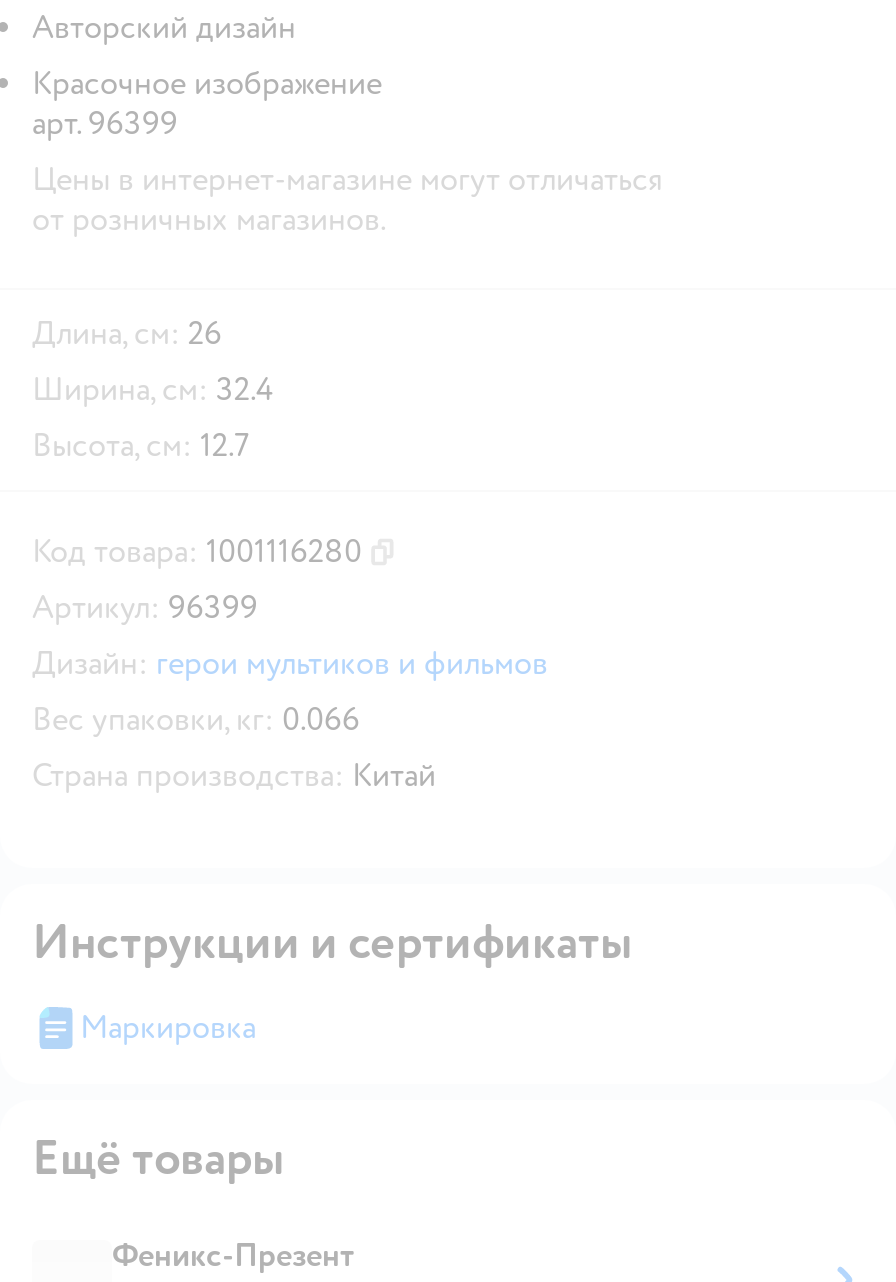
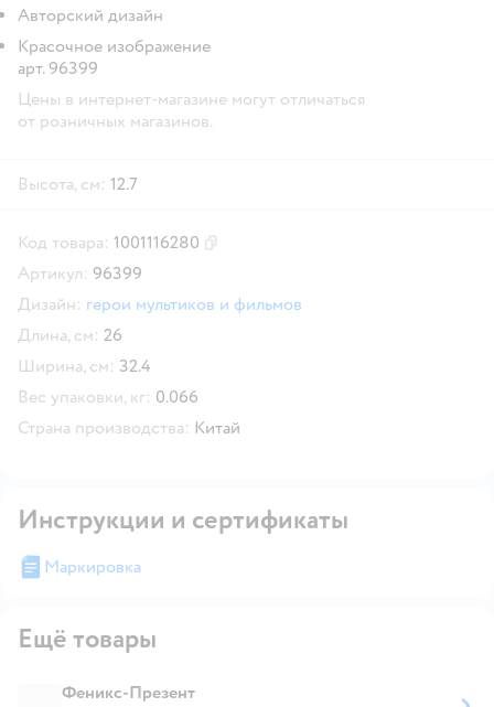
moved [32,314,274,410] -> [18,324,151,377]: Длина, см: 26 | Ширина, см: 32.4
moved [32,426,548,684] -> [18,173,302,315]: Высота, см: 12.7 | Артикул: 96399 | Дизайн: герои мультиков и фильмов

